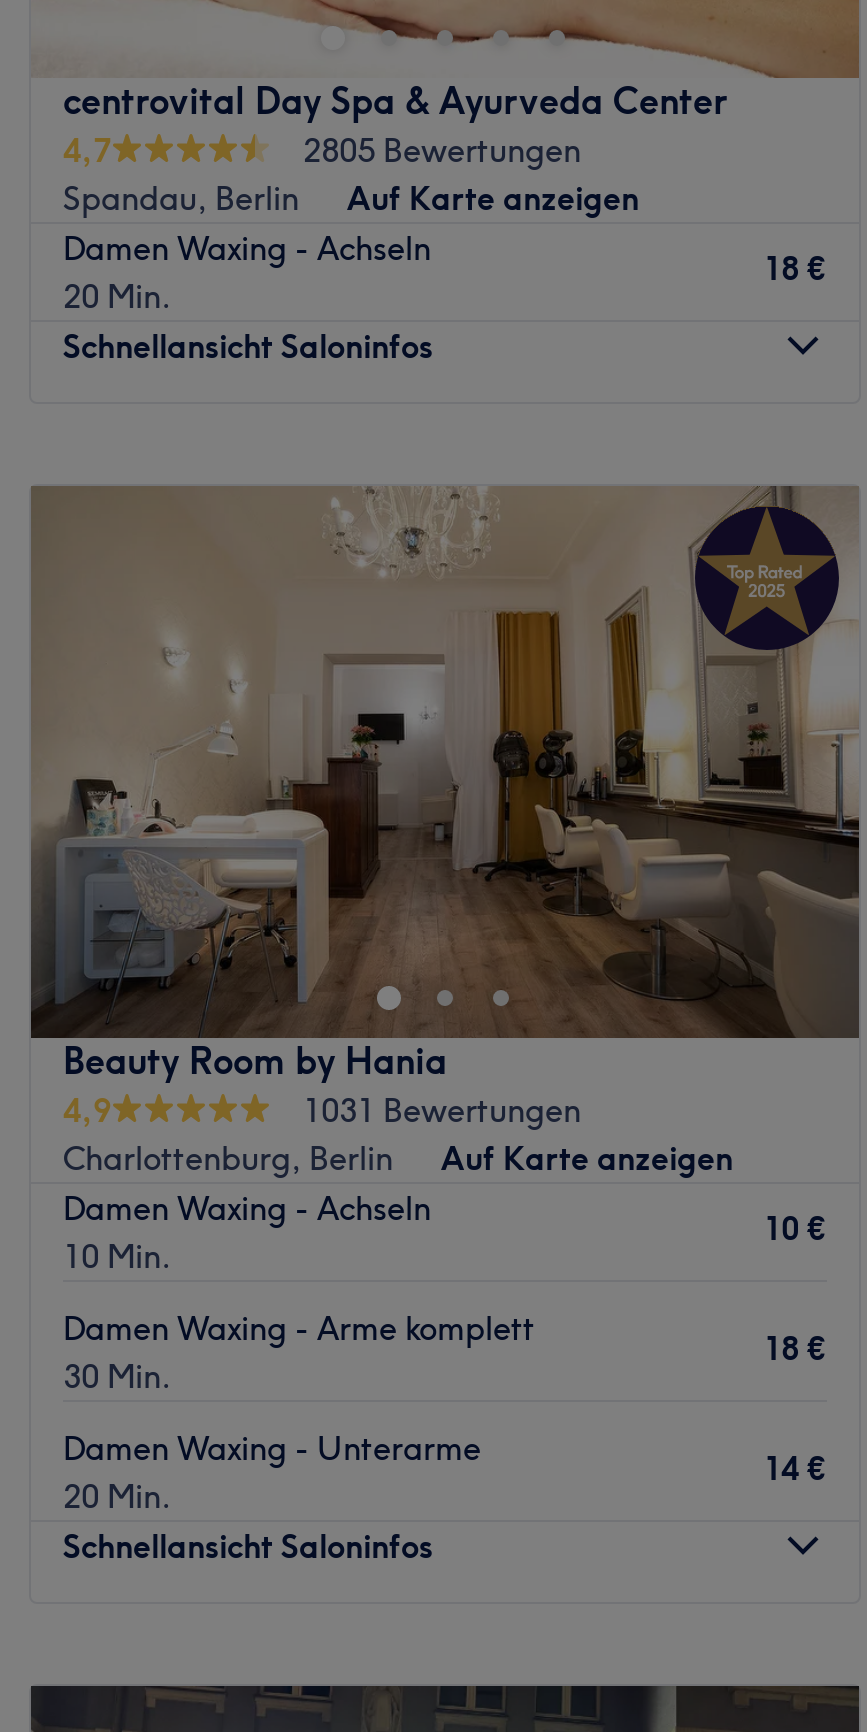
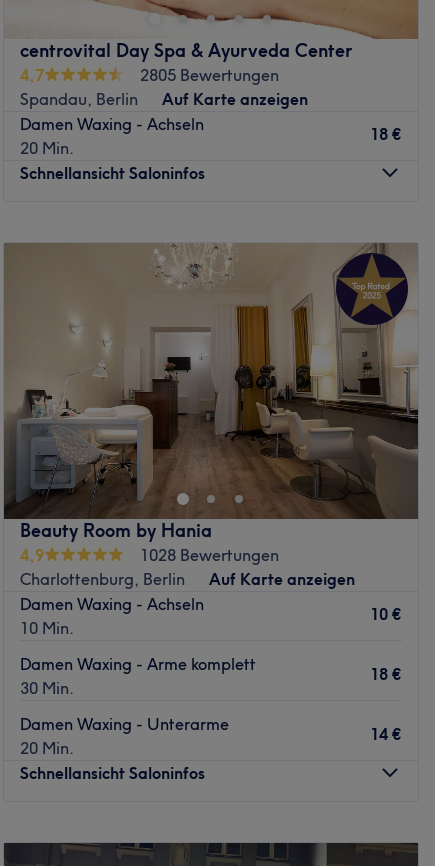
[303,1090,581,1130] 1031 Bewertungen -> [140,545,279,565] 1028 Bewertungen

